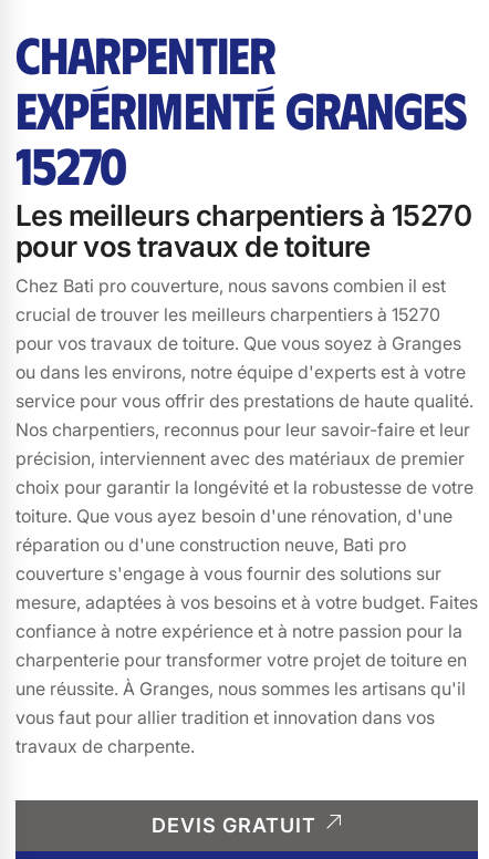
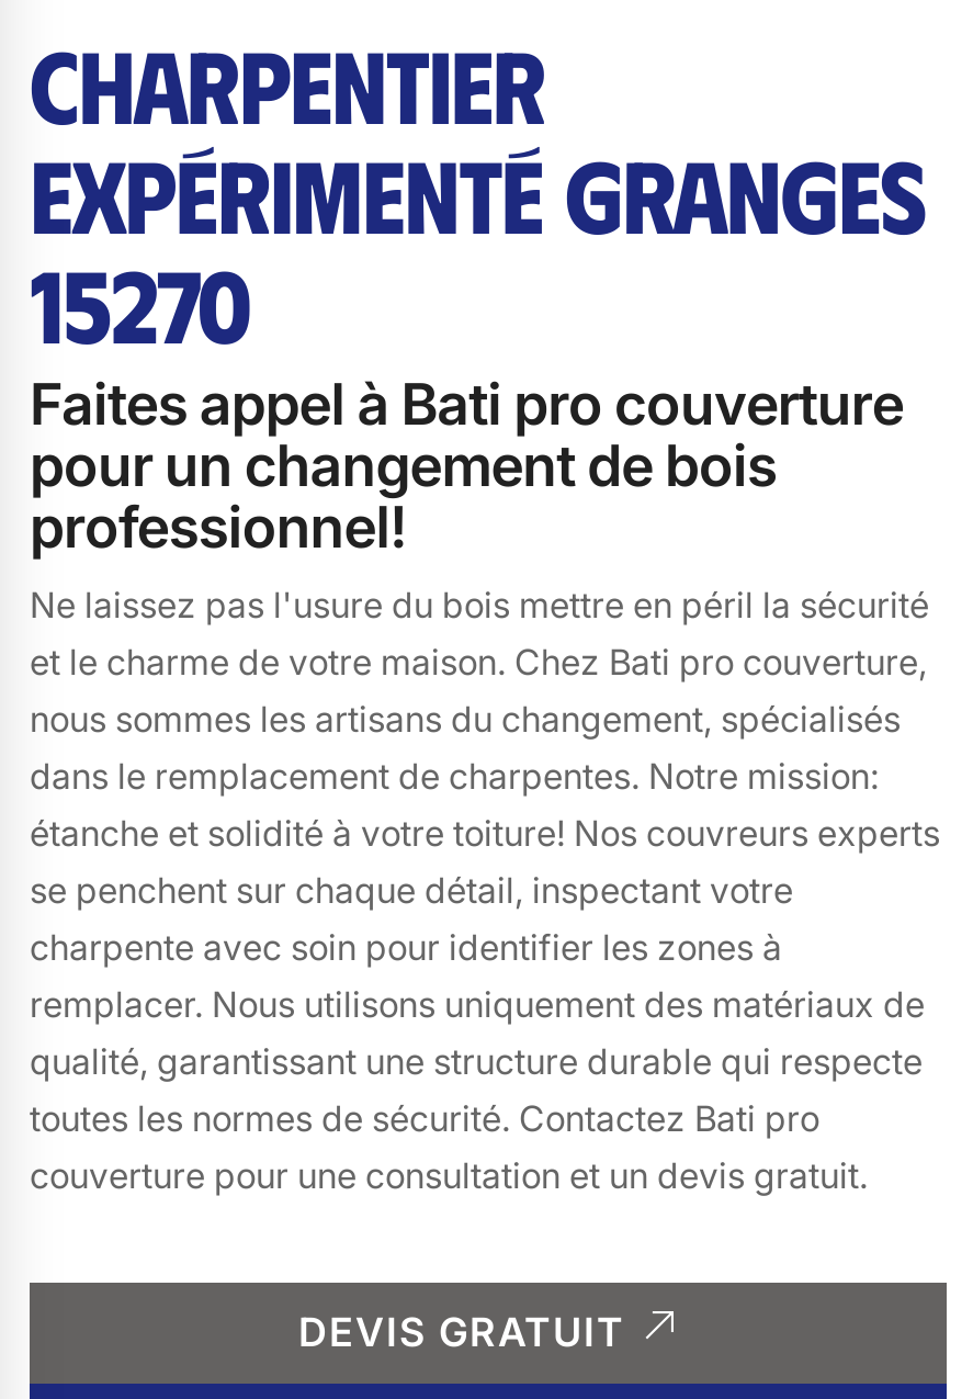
[15,198,478,757] Les meilleurs charpentiers à 15270 | pour vos travaux de toiture | Chez Bati pro couverture, nous savons combien il est | crucial de trouver les meilleurs charpentiers à 15270 | pour vos travaux de toiture. Que vous soyez à Granges | ou dans les environs, notre équipe d'experts est à votre | service pour vous offrir des prestations de haute qualité. | Nos charpentiers, reconnus pour leur savoir-faire et leur | précision, interviennent avec des matériaux de premier | choix pour garantir la longévité et la robustesse de votre | toiture. Que vous ayez besoin d'une rénovation, d'une | réparation ou d'une construction neuve, Bati pro | couverture s'engage à vous fournir des solutions sur | mesure, adaptées à vos besoins et à votre budget. Faites | confiance à notre expérience et à notre passion pour la | charpenterie pour transformer votre projet de toiture en | une réussite. À Granges, nous sommes les artisans qu'il | vous faut pour allier tradition et innovation dans vos | travaux de charpente. -> [30,370,940,1197] Faites appel à Bati pro couverture | pour un changement de bois | professionnel! | Ne laissez pas l'usure du bois mettre en péril la sécurité | et le charme de votre maison. Chez Bati pro couverture, | nous sommes les artisans du changement, spécialisés | dans le remplacement de charpentes. Notre mission: | étanche et solidité à votre toiture! Nos couvreurs experts | se penchent sur chaque détail, inspectant votre | charpente avec soin pour identifier les zones à | remplacer. Nous utilisons uniquement des matériaux de | qualité, garantissant une structure durable qui respecte | toutes les normes de sécurité. Contactez Bati pro | couverture pour une consultation et un devis gratuit.

